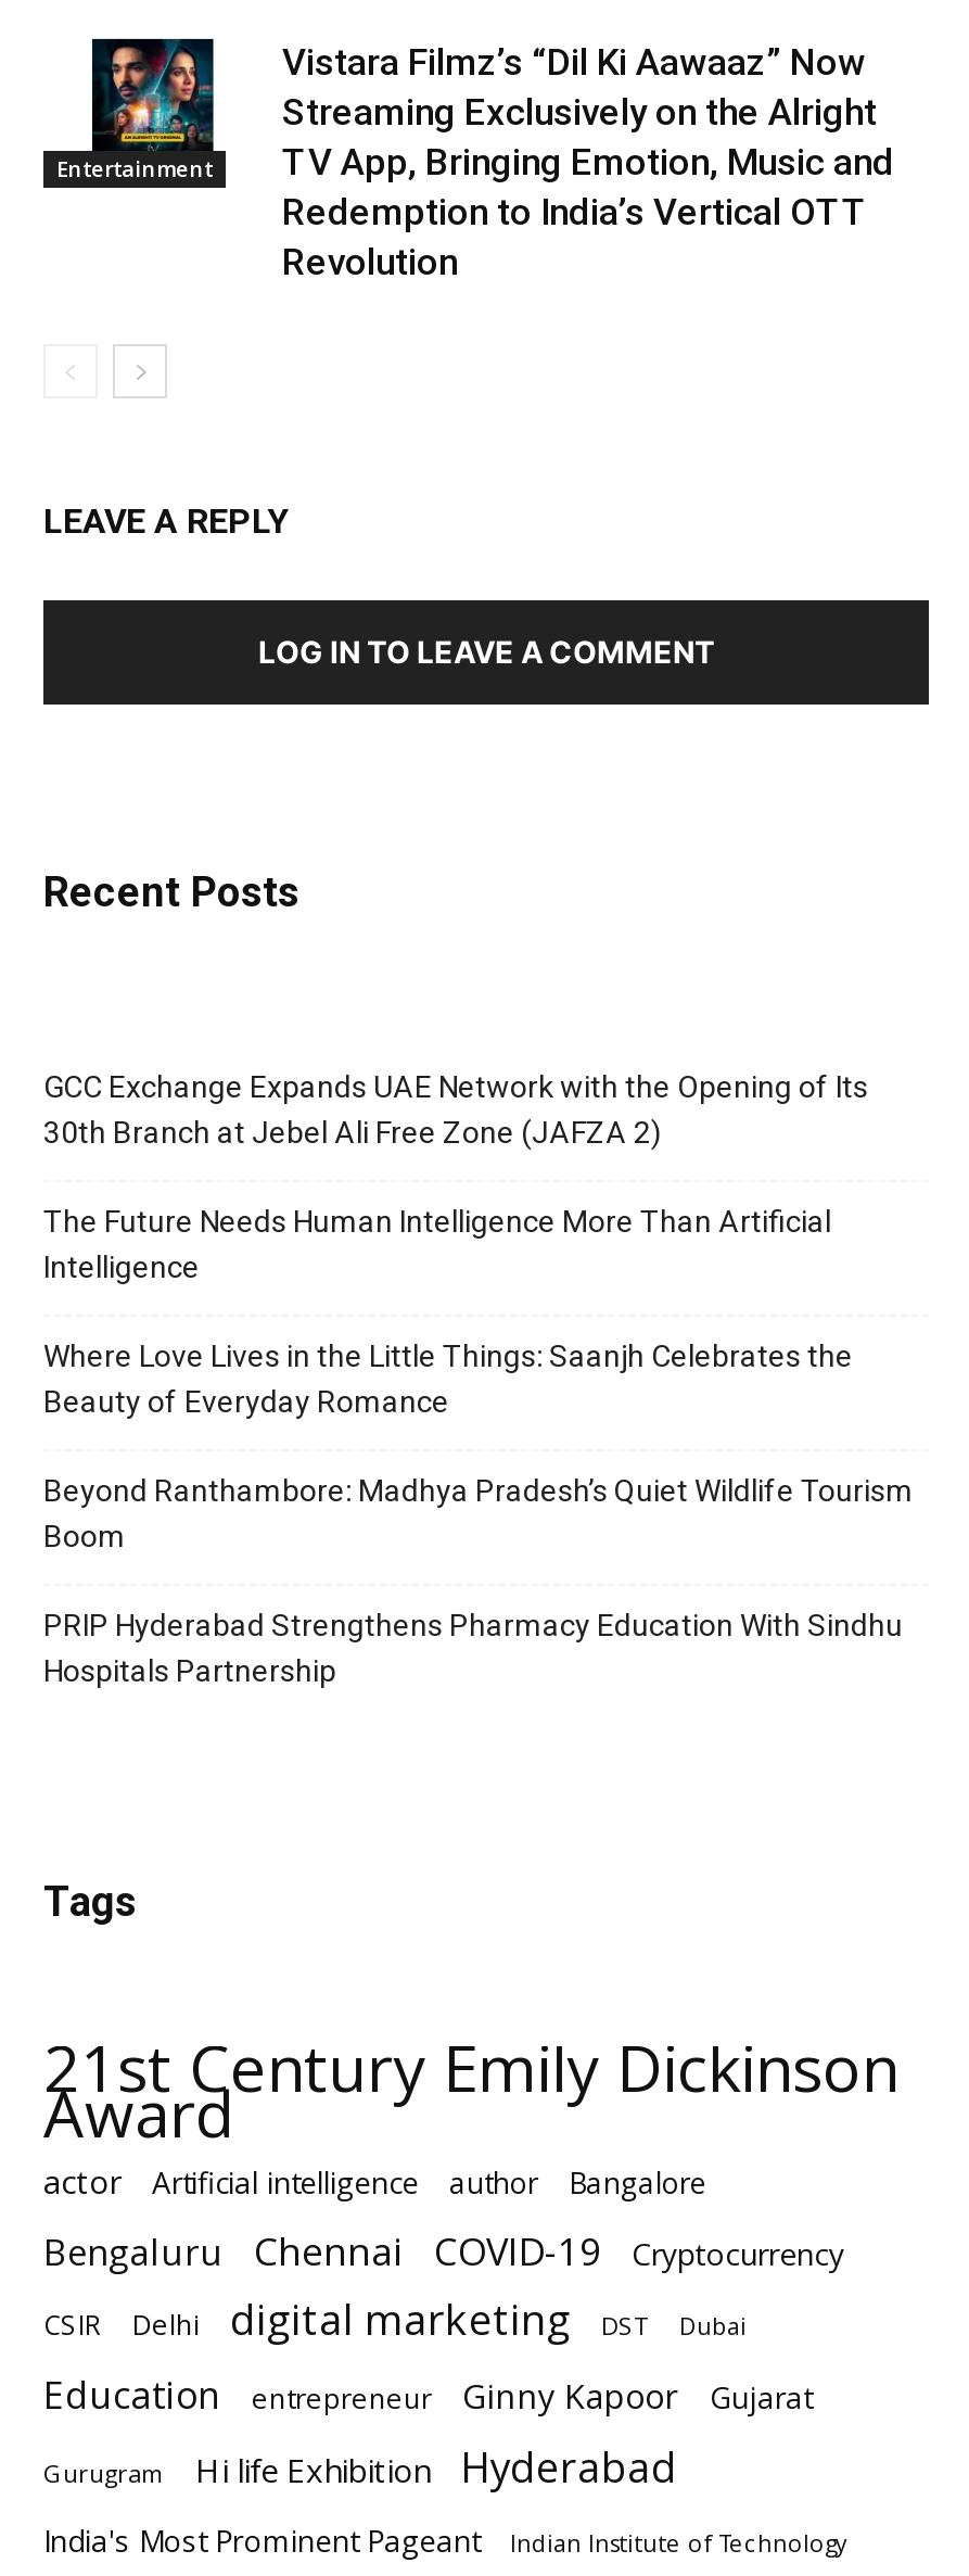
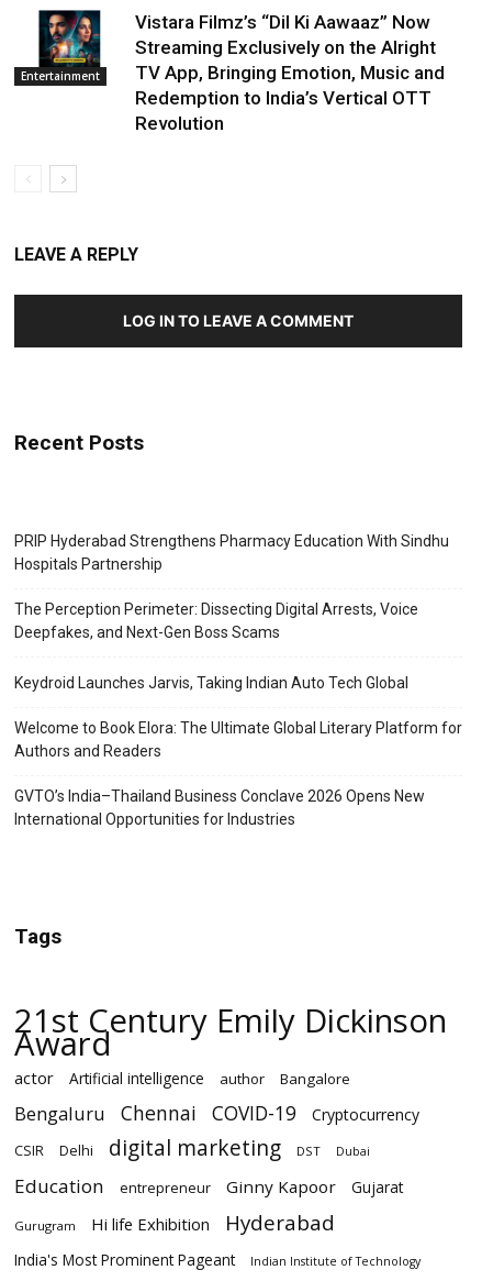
[43,1069,914,1553] GCC Exchange Expands UAE Network with the Opening of Its | 30th Branch at Jebel Ali Free Zone (JAFZA 2) | The Future Needs Human Intelligence More Than Artificial | Intelligence | Where Love Lives in the Little Things: Saanjh Celebrates the | Beauty of Everyday Romance | Beyond Ranthambore: Madhya Pradesh’s Quiet Wildlife Tourism | Boom -> none
moved [43,1608,903,1688] -> [14,532,449,573]: PRIP Hyderabad Strengthens Pharmacy Education With Sindhu | Hospitals Partnership
none -> [14,600,462,828] The Perception Perimeter: Dissecting Digital Arrests, Voice | Deepfakes, and Next-Gen Boss Scams | Keydroid Launches Jarvis, Taking Indian Auto Tech Global | Welcome to Book Elora: The Ultimate Global Literary Platform for | Authors and Readers | GVTO’s India–Thailand Business Conclave 2026 Opens New | International Opportunities for Industries

